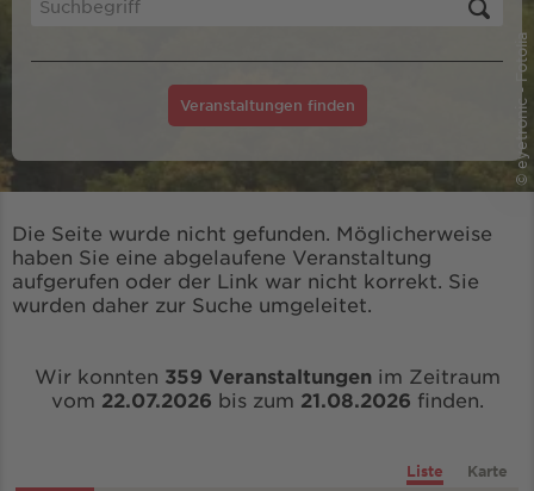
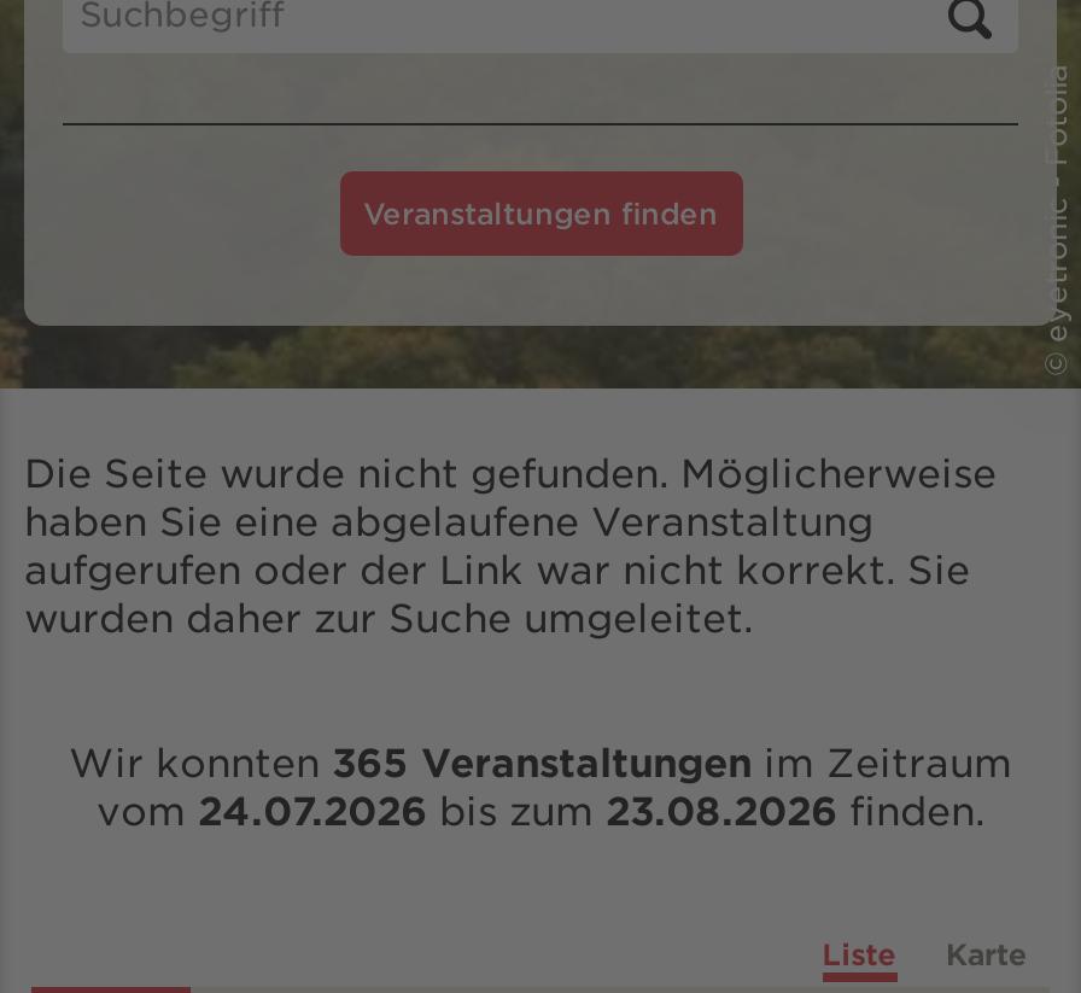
[34,363,500,387] Wir konnten 359 Veranstaltungen im Zeitraum -> [69,735,1012,783] Wir konnten 365 Veranstaltungen im Zeitraum
[51,387,483,411] vom 22.07.2026 bis zum 21.08.2026 finden. -> [97,783,984,832] vom 24.07.2026 bis zum 23.08.2026 finden.

